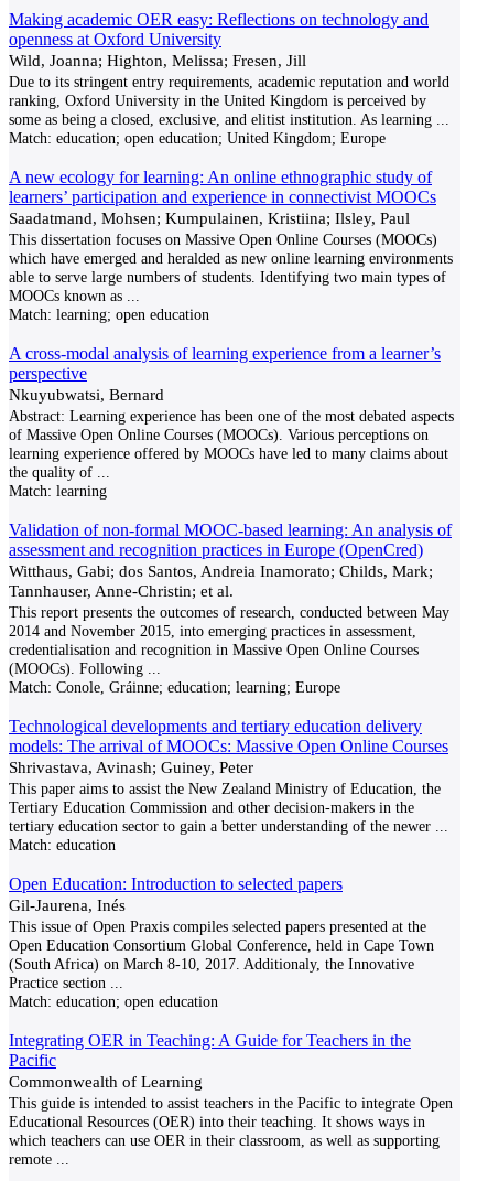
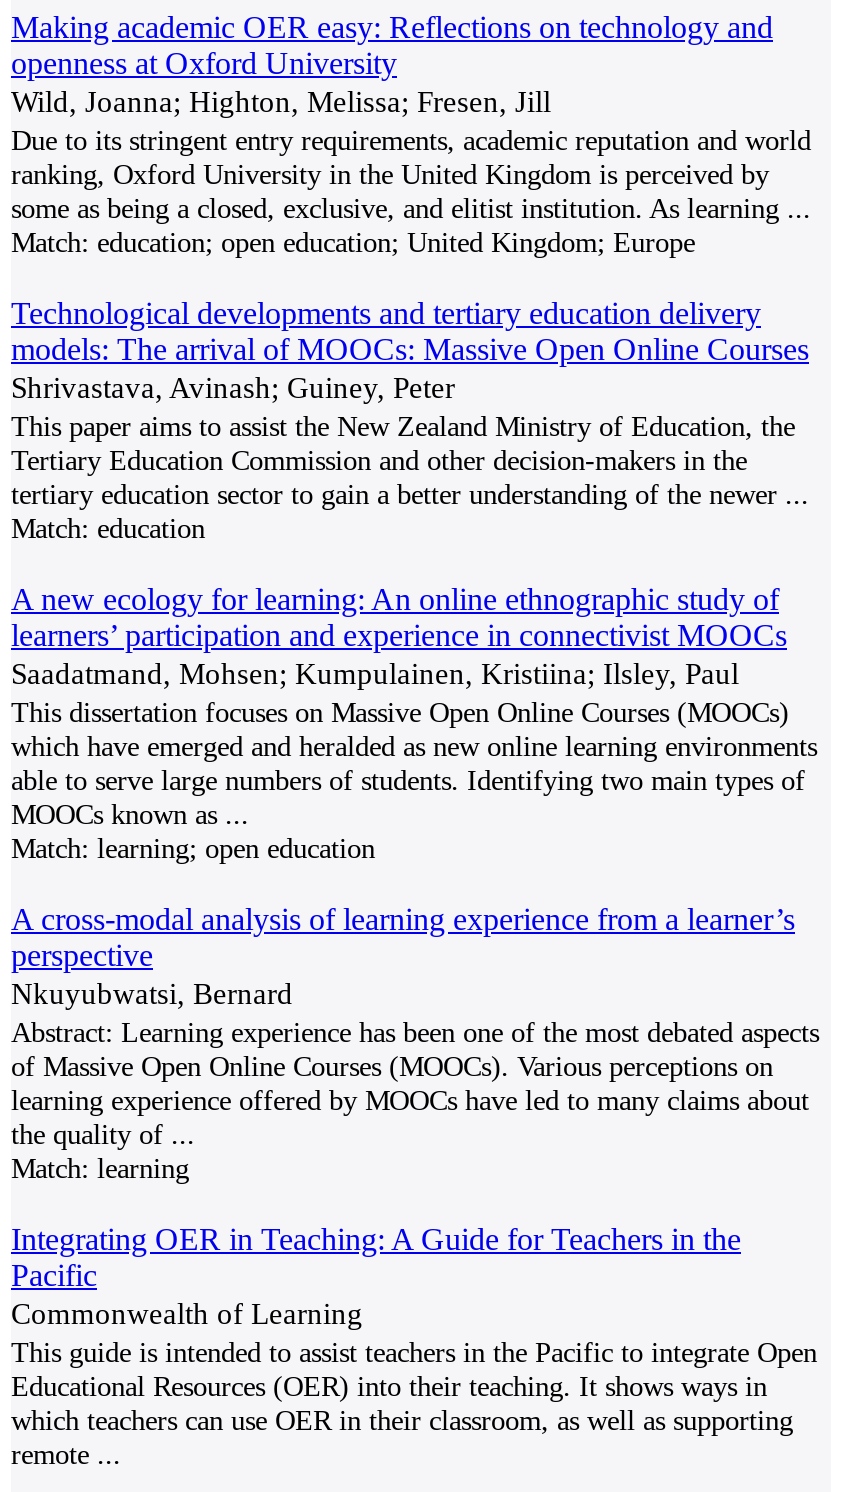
moved [9,168,454,500] -> [11,582,819,1184]: A new ecology for learning: An online ethnographic study of | learners’ participation and experience in connectivist MOOCs | Saadatmand, Mohsen; Kumpulainen, Kristiina; Ilsley, Paul | ... | the quality of... | Match: learning
[9,520,452,1010] Validation of non-formal MOOC-based learning: An analysis of | assessment and recognition practices in Europe (OpenCred) | Witthaus, Gabi; dos Santos, Andreia Inamorato; Childs, Mark; | Tannhauser, Anne-Christin; et al. | This report presents the outcomes of research, conducted between May | 2014 and November 2015, into emerging practices in assessment, | credentialisation and recognition in Massive Open Online Courses | (MOOCs). Following... | Match: Conole, Gráinne; education; learning; Europe | Open Education: Introduction to selected papers | Gil-Jaurena, Inés | This issue of Open Praxis compiles selected papers presented at the | Open Education Consortium Global Conference, held in Cape Town | (South Africa) on March 8-10, 2017. Additionaly, the Innovative | Practice section... | Match: education; open education -> none
moved [9,717,448,853] -> [11,296,809,544]: Technological developments and tertiary education delivery | models: The arrival of MOOCs: Massive Open Online Courses | Shrivastava, Avinash; Guiney, Peter | This paper aims to assist the New Zealand Ministry of Education, the | Tertiary Education Commission and other decision-makers in the | tertiary education sector to gain a better understanding of the newer... | Match: education

